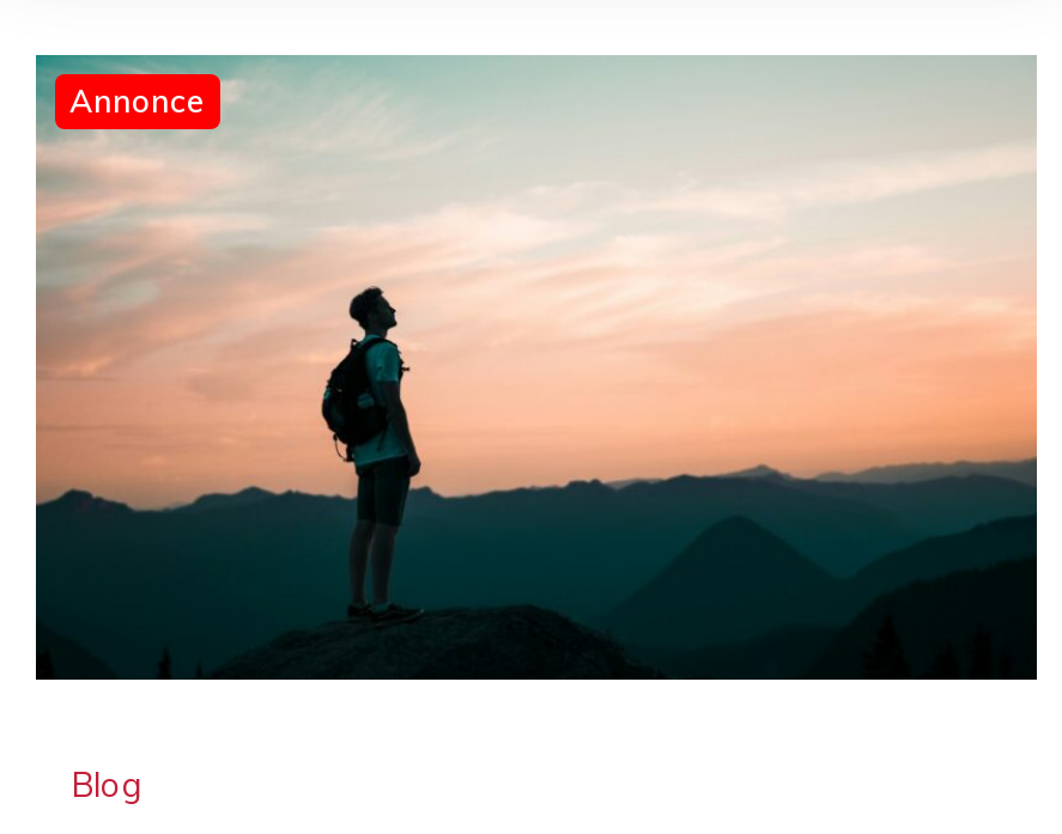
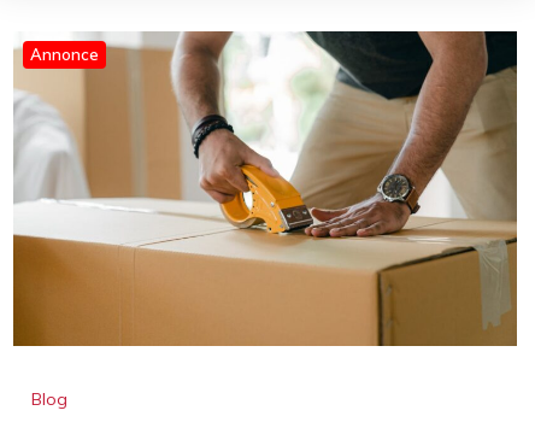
[34,53,1039,684] [image] -> [12,29,518,347] [image]

